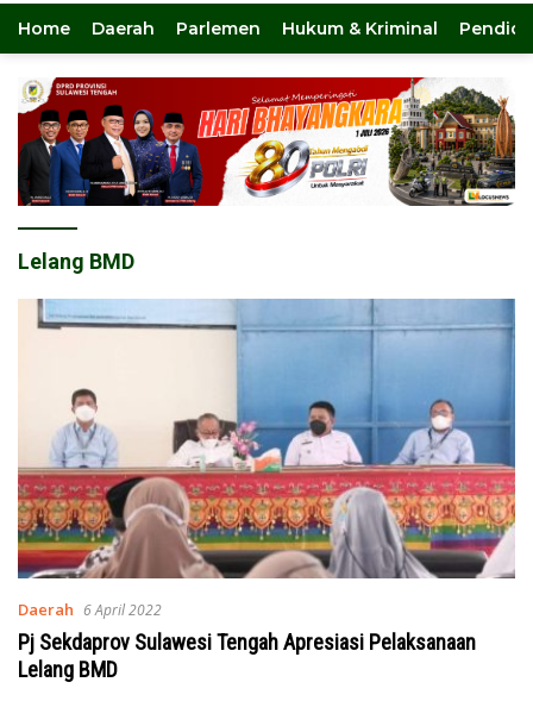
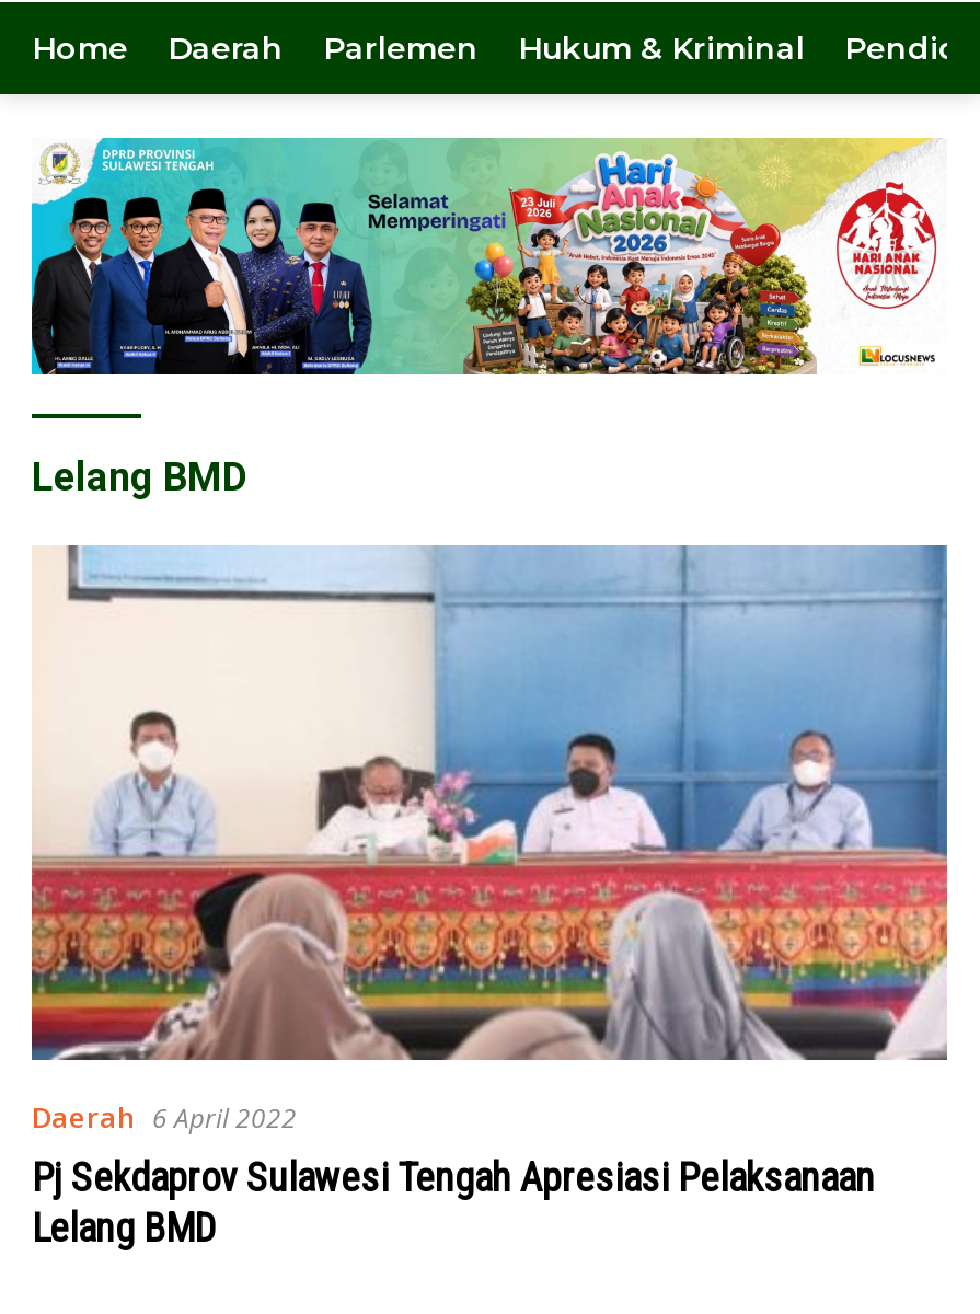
[17,76,516,207] [image] -> [30,136,947,377] [image]

